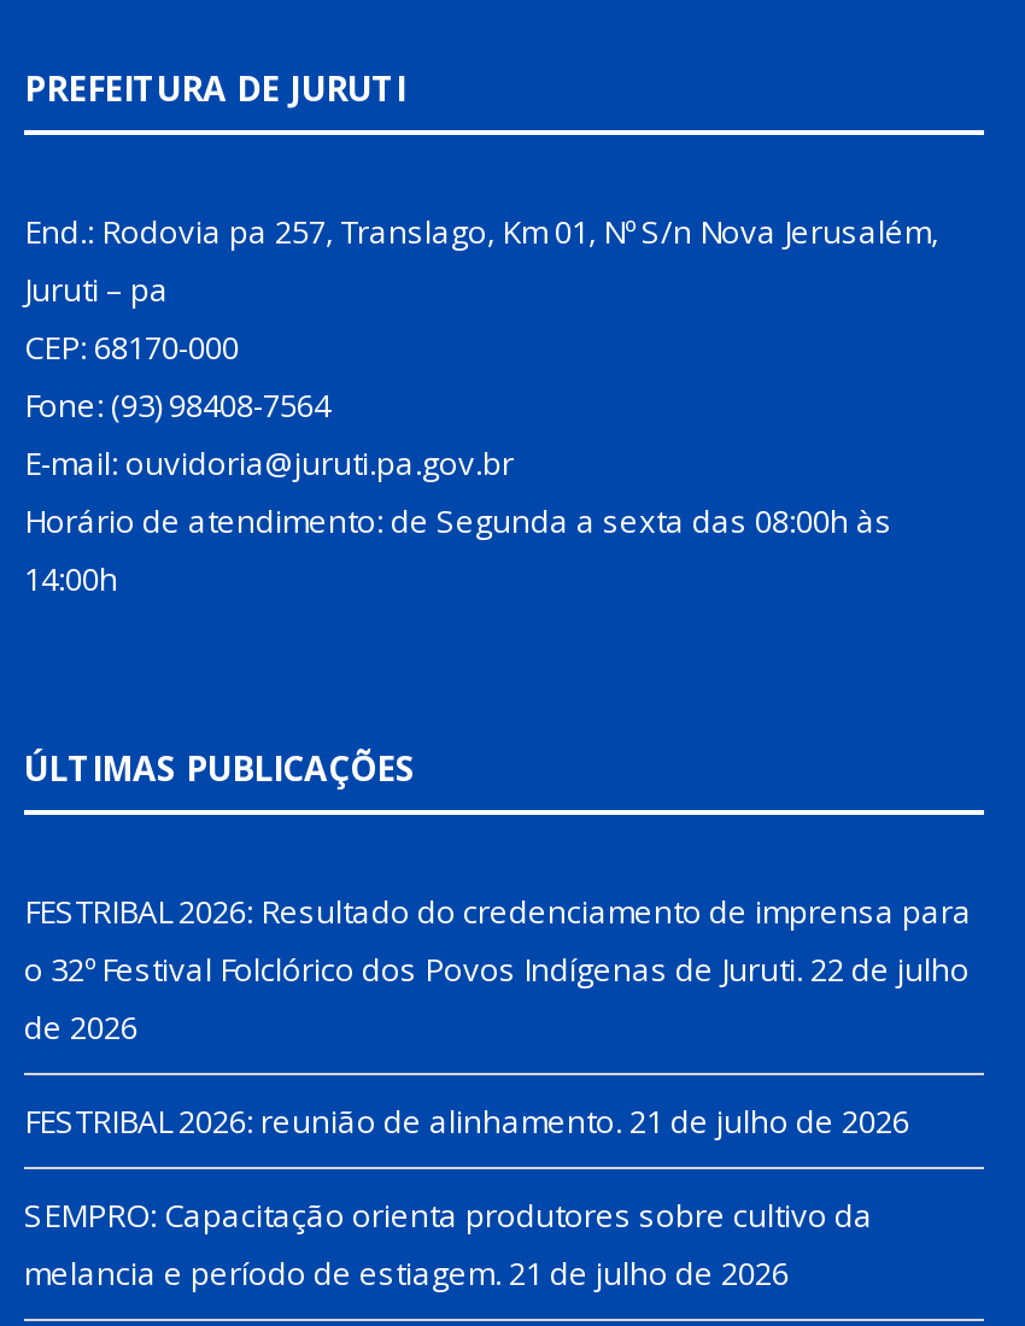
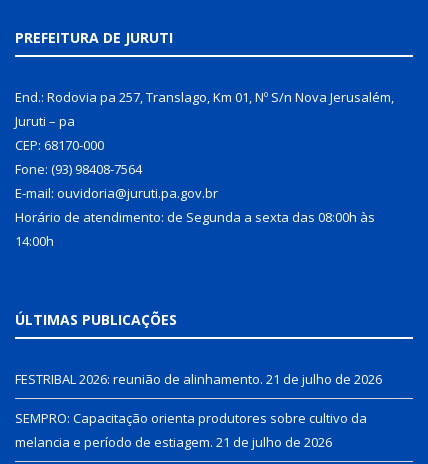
[24,888,972,1048] FESTRIBAL 2026: Resultado do credenciamento de imprensa para | o 32º Festival Folclórico dos Povos Indígenas de Juruti. 22 de julho | de 2026 -> none

